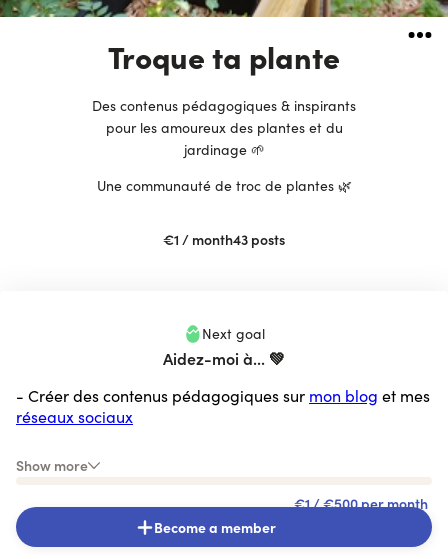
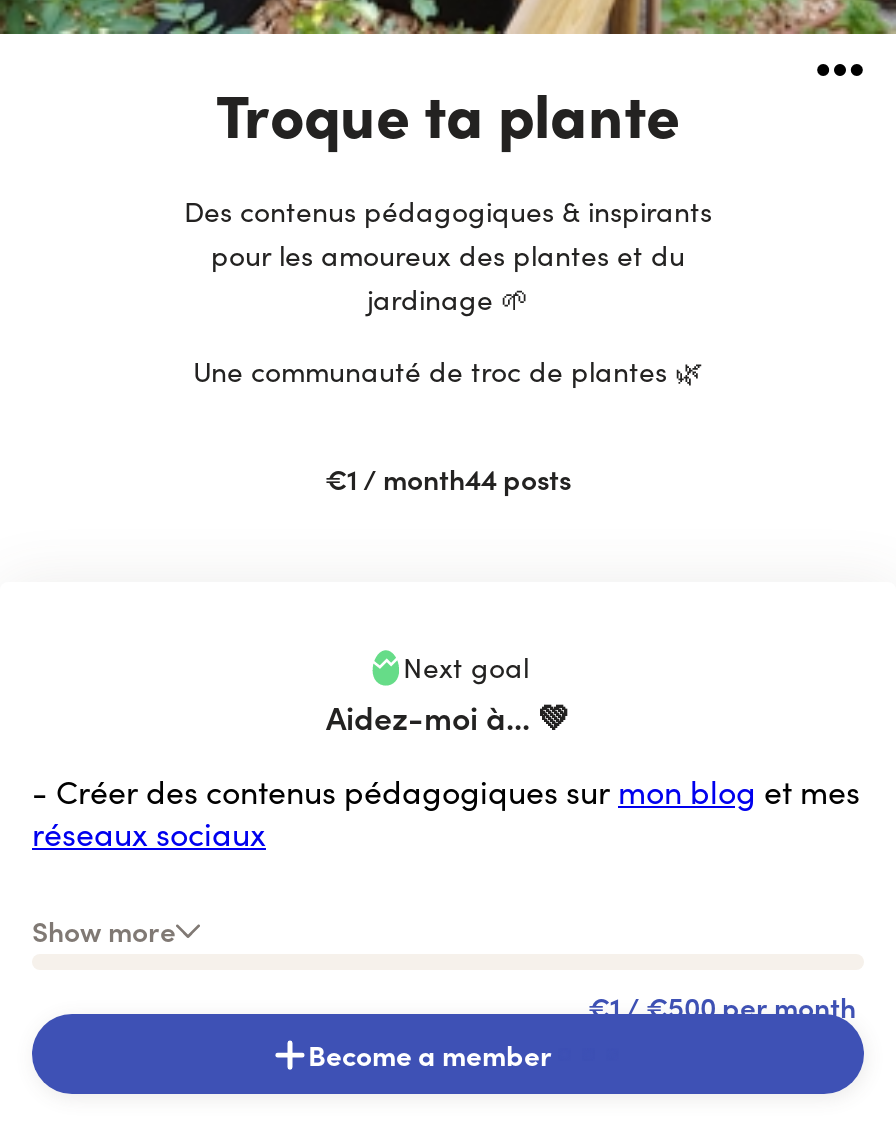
[163,230,285,249] €1 / month43 posts -> [325,460,571,498] €1 / month44 posts

